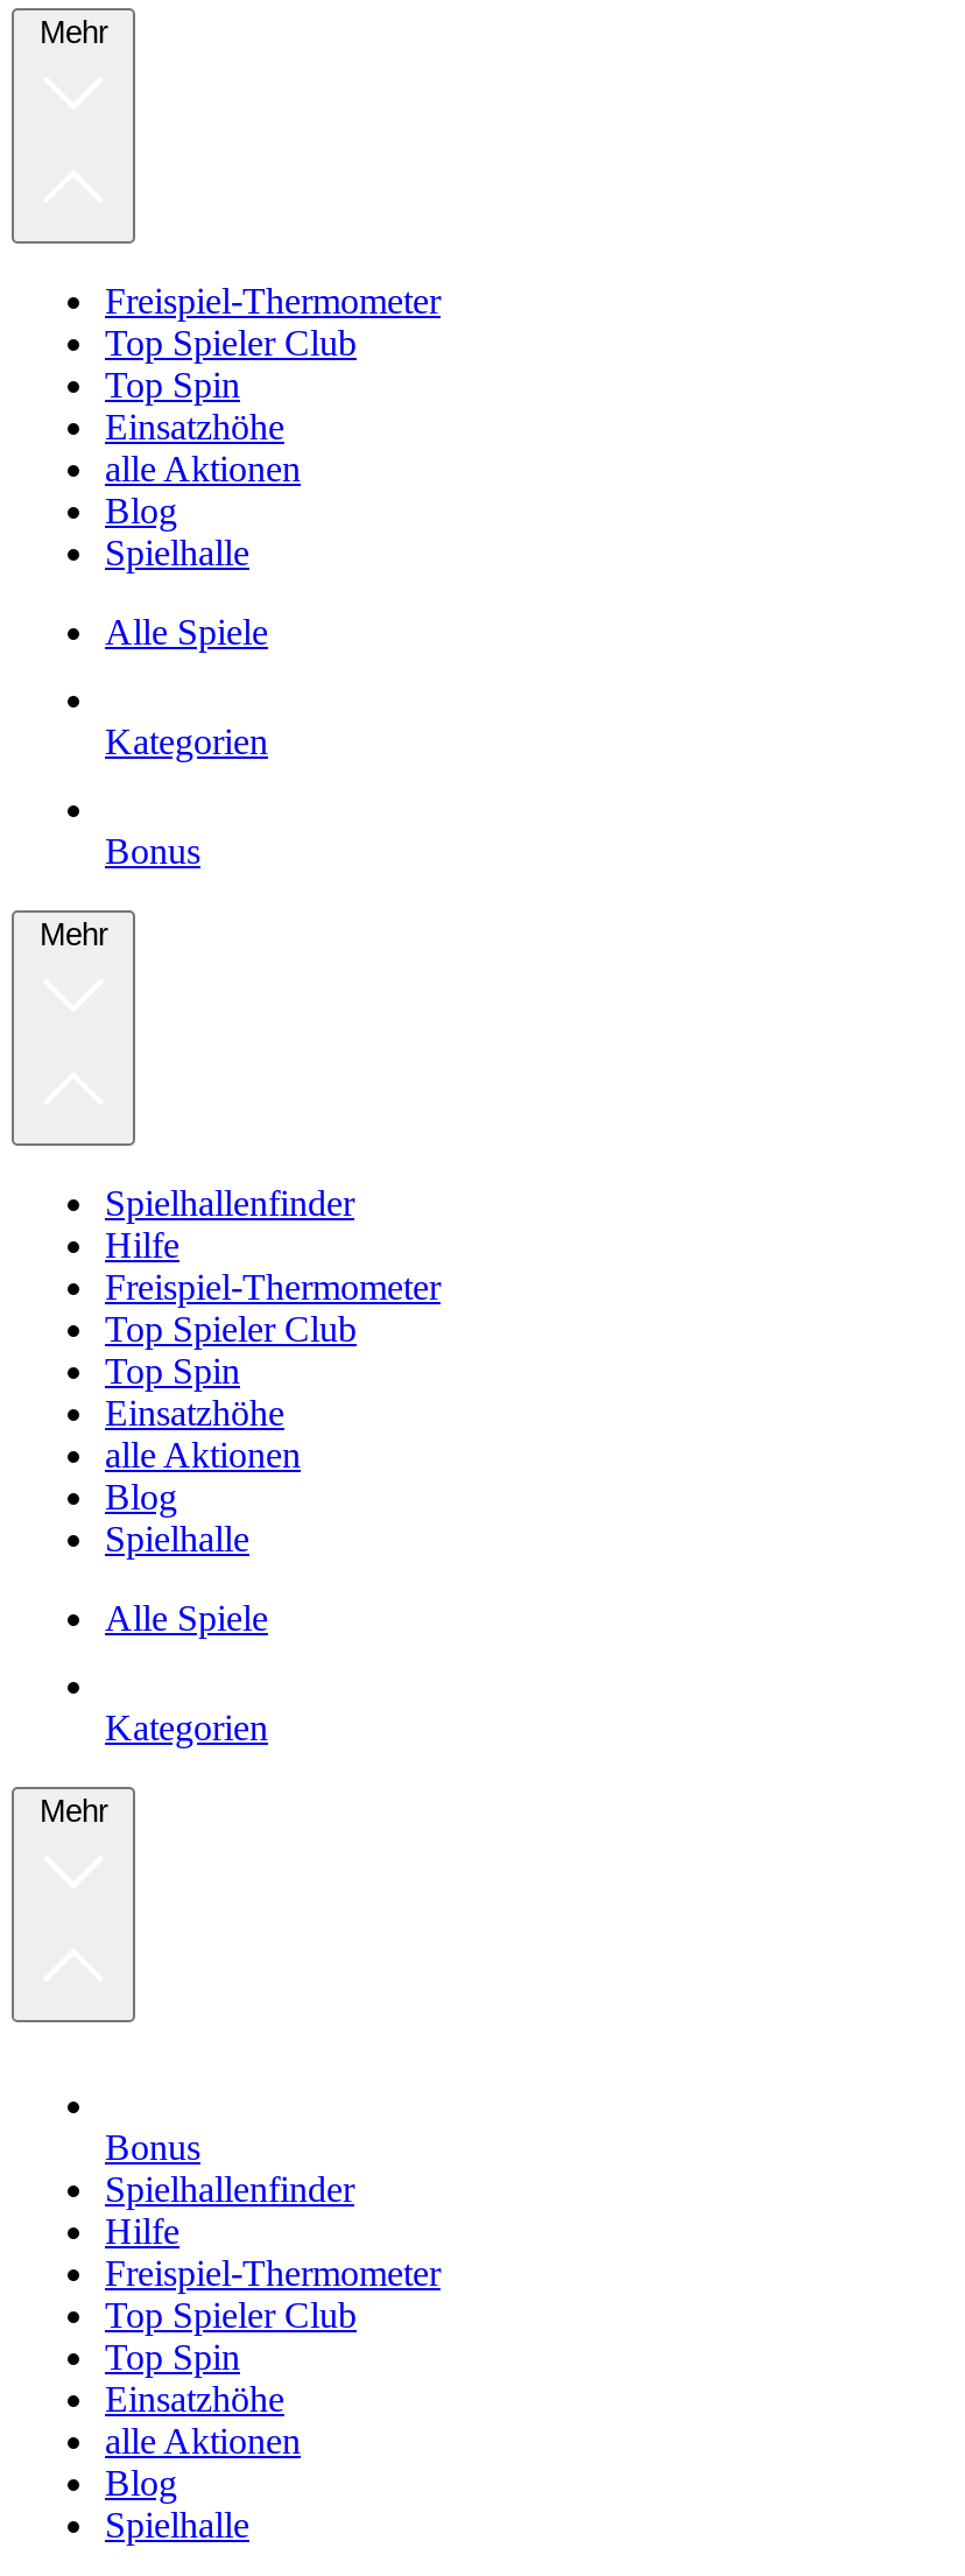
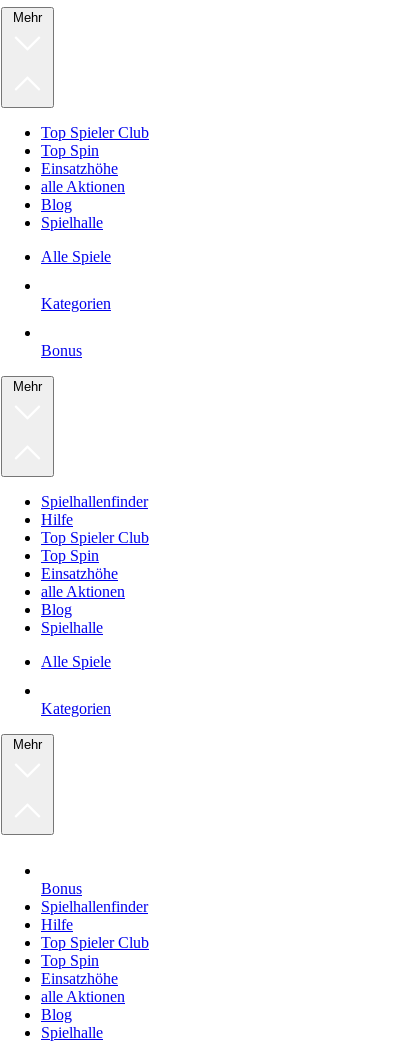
[105,281,441,321] Freispiel-Thermometer -> none
[105,1267,441,1307] Freispiel-Thermometer -> none
[105,2253,441,2293] Freispiel-Thermometer -> none

